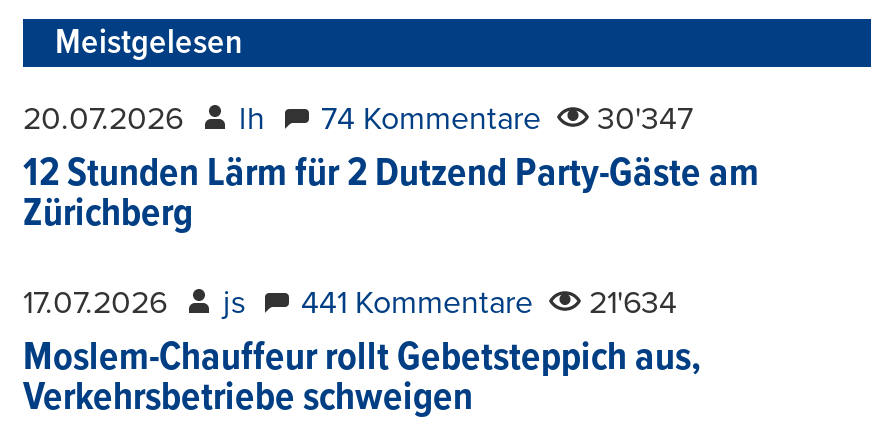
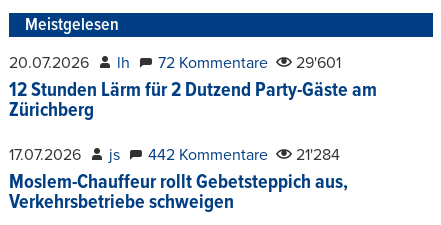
[321,100,541,140] 74 Kommentare -> [158,53,268,73] 72 Kommentare
[589,100,693,140] 30'347 -> [292,53,341,73] 29'601
[301,284,533,324] 441 Kommentare -> [148,145,268,165] 442 Kommentare
[581,284,677,324] 21'634 -> [292,145,340,165] 21'284

